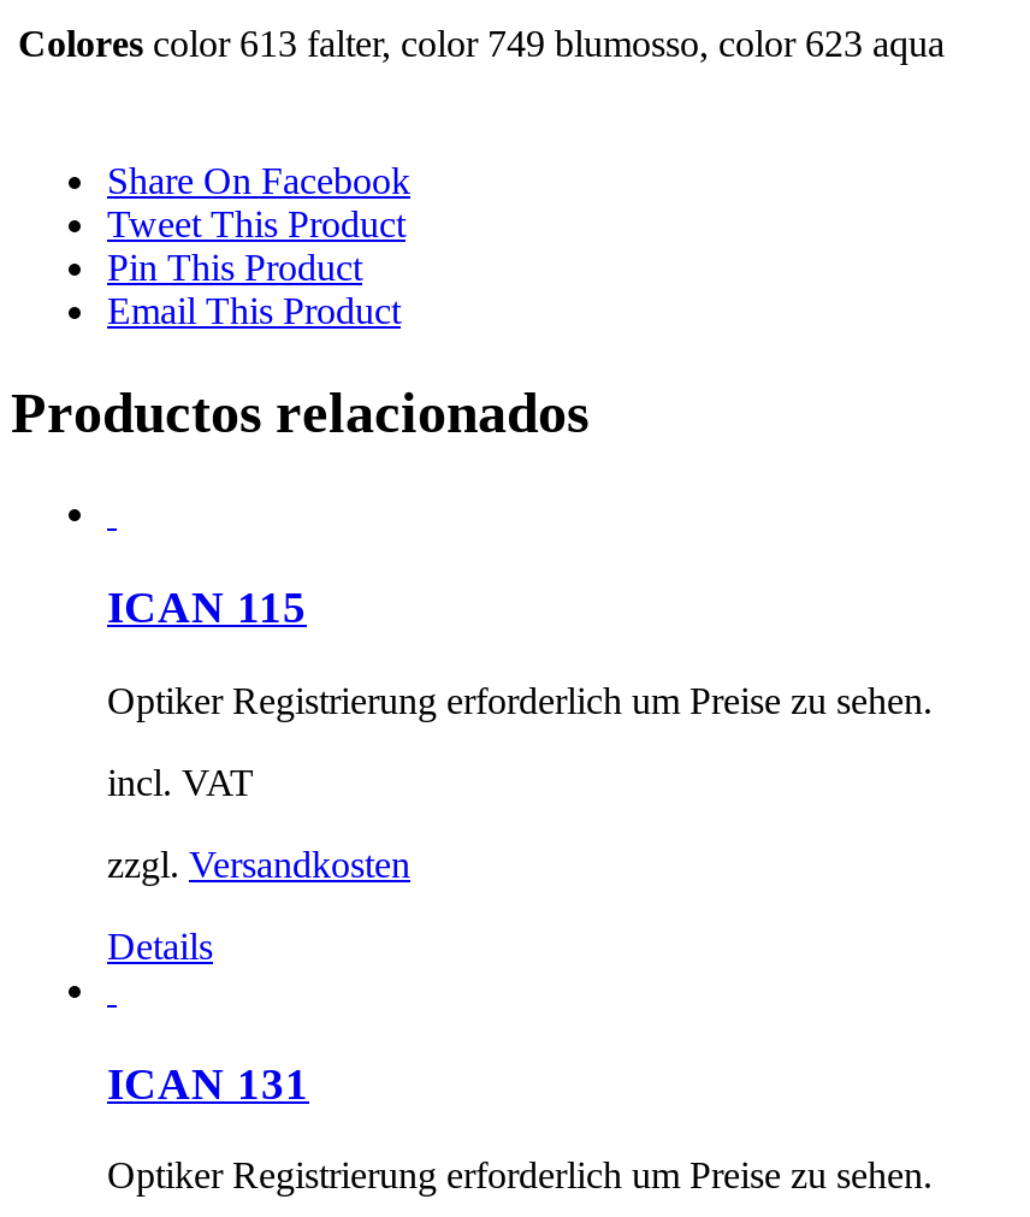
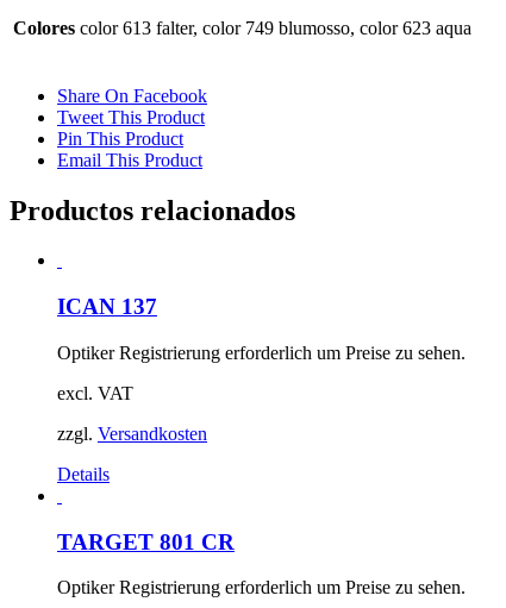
[107,582,307,632] ICAN 115 -> [57,294,157,319] ICAN 137
[107,761,254,802] incl. VAT -> [57,383,133,403] excl. VAT
[107,1057,309,1108] ICAN 131 -> [57,529,235,554] TARGET 801 CR

